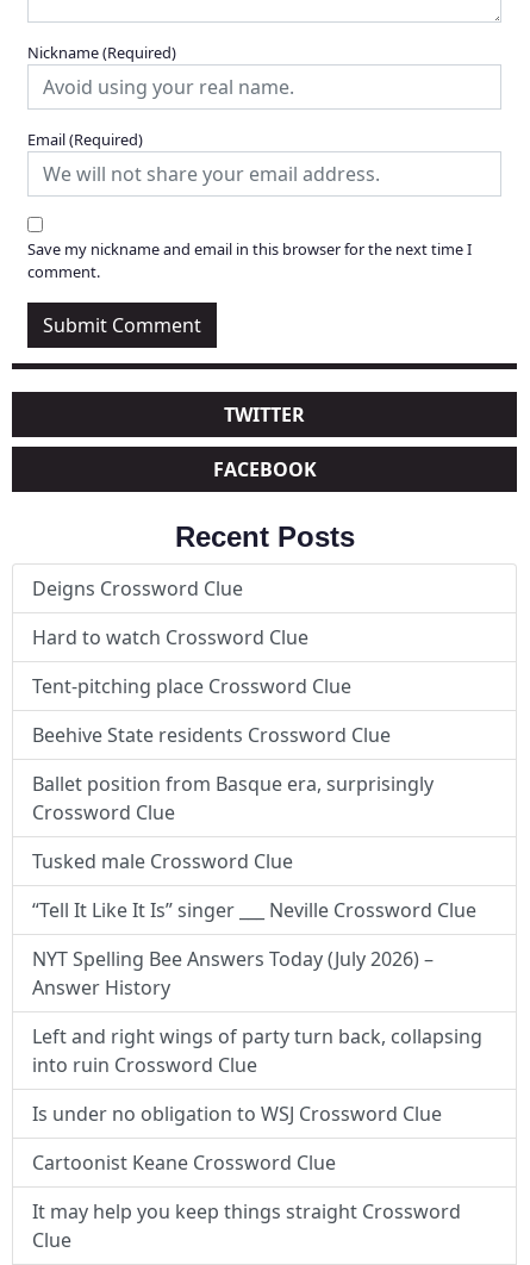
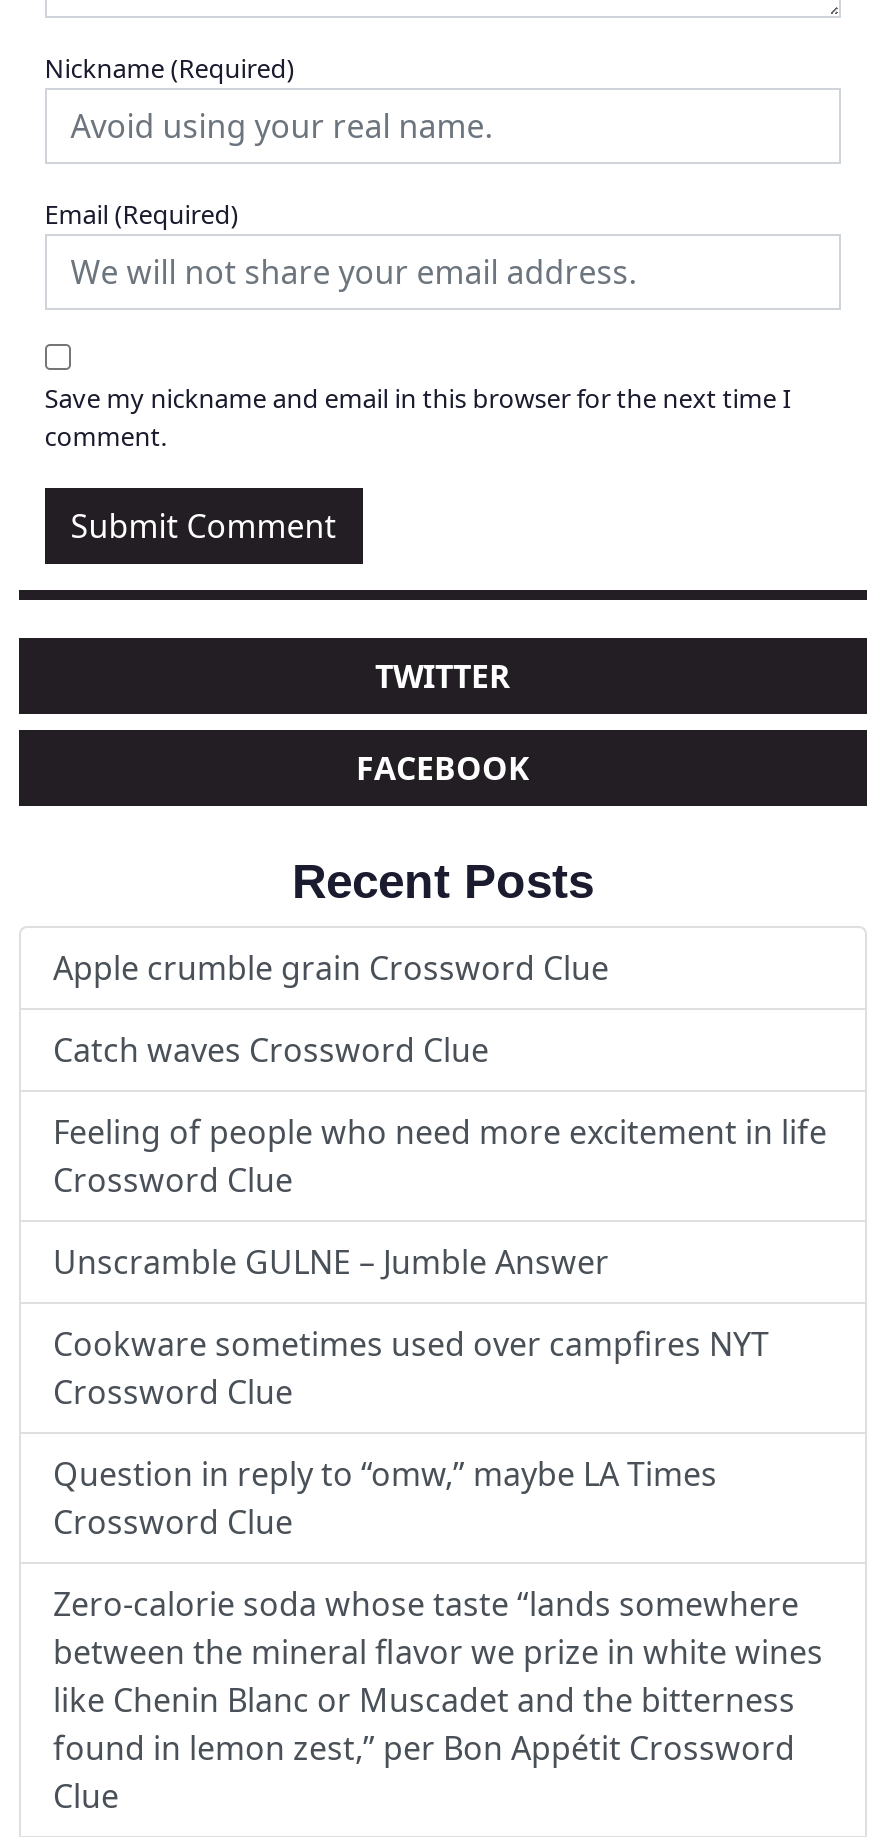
[32,575,434,797] Deigns Crossword Clue | Hard to watch Crossword Clue | Tent-pitching place Crossword Clue | Beehive State residents Crossword Clue | Ballet position from Basque era, surprisingly -> [53,945,827,1153] Apple crumble grain Crossword Clue | Catch waves Crossword Clue | Feeling of people who need more excitement in life
[32,848,482,1225] Tusked male Crossword Clue | “Tell It Like It Is” singer ___ Neville Crossword Clue | NYT Spelling Bee Answers Today (July 2026) – | Answer History | Left and right wings of party turn back, collapsing | into ruin Crossword Clue | Is under no obligation to WSJ Crossword Clue | Cartoonist Keane Crossword Clue | It may help you keep things straight Crossword -> [53,1239,823,1769] Unscramble GULNE – Jumble Answer | Cookware sometimes used over campfires NYT | Crossword Clue | Question in reply to “omw,” maybe LA Times | Crossword Clue | Zero-calorie soda whose taste “lands somewhere | between the mineral flavor we prize in white wines | like Chenin Blanc or Muscadet and the bitterness | found in lemon zest,” per Bon Appétit Crossword

